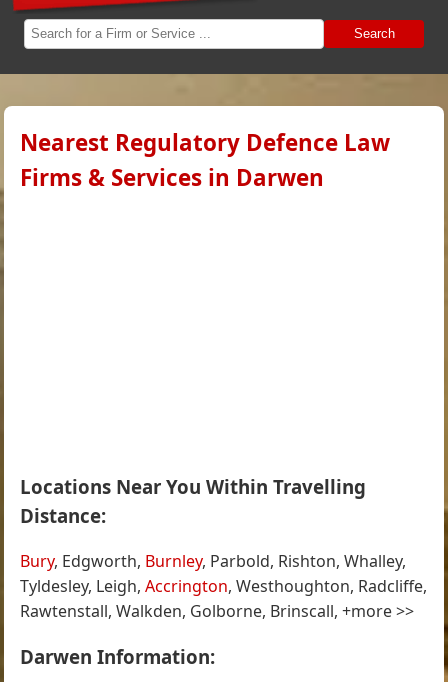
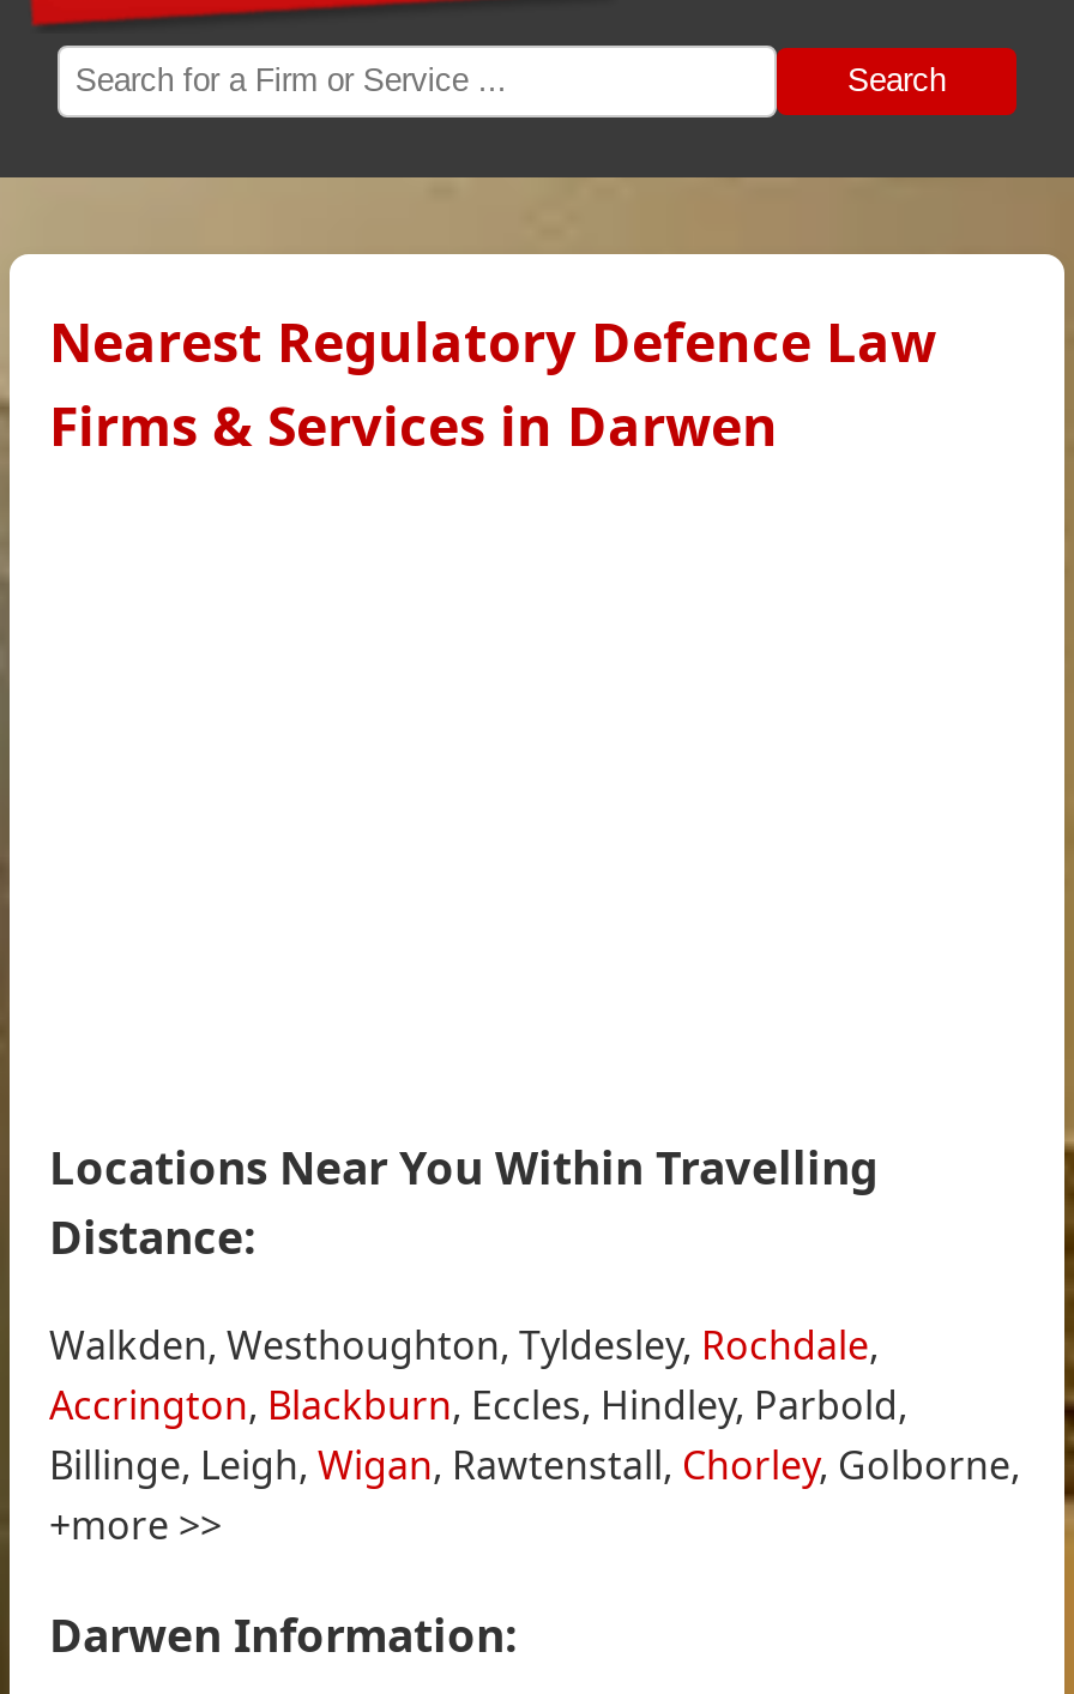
[20,550,427,622] Bury, Edgworth, Burnley, Parbold, Rishton, Whalley, | Tyldesley, Leigh, Accrington, Westhoughton, Radcliffe, | Rawtenstall, Walkden, Golborne, Brinscall, +more >> -> [49,1318,1020,1550] Walkden, Westhoughton, Tyldesley, Rochdale, | Accrington, Blackburn, Eccles, Hindley, Parbold, | Billinge, Leigh, Wigan, Rawtenstall, Chorley, Golborne, | +more >>

